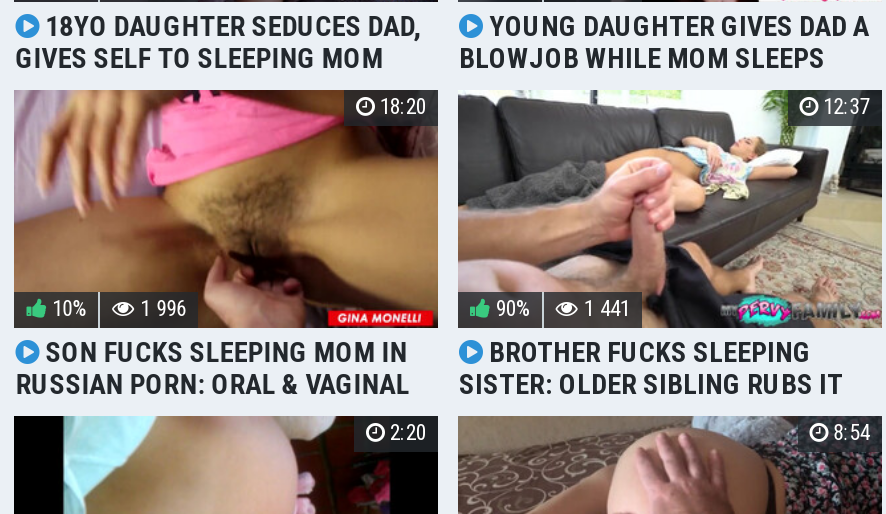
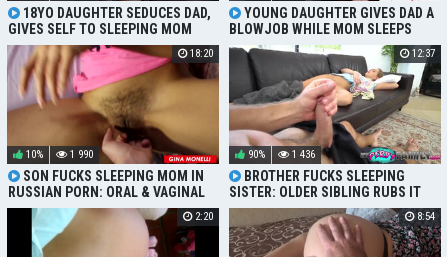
[46,296,186,322] 10% 1 996 -> [23,148,93,161] 10% 1 990
[490,296,630,322] 90% 1 441 -> [245,148,315,161] 90% 1 436

